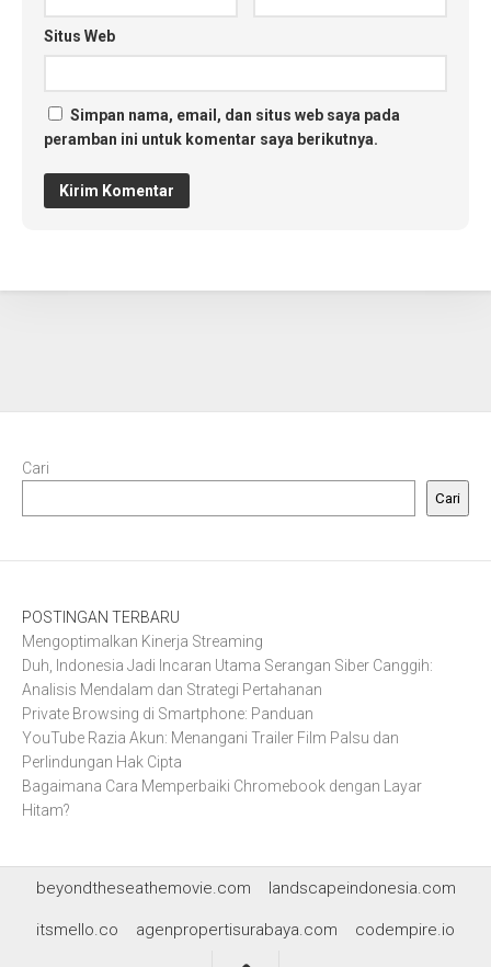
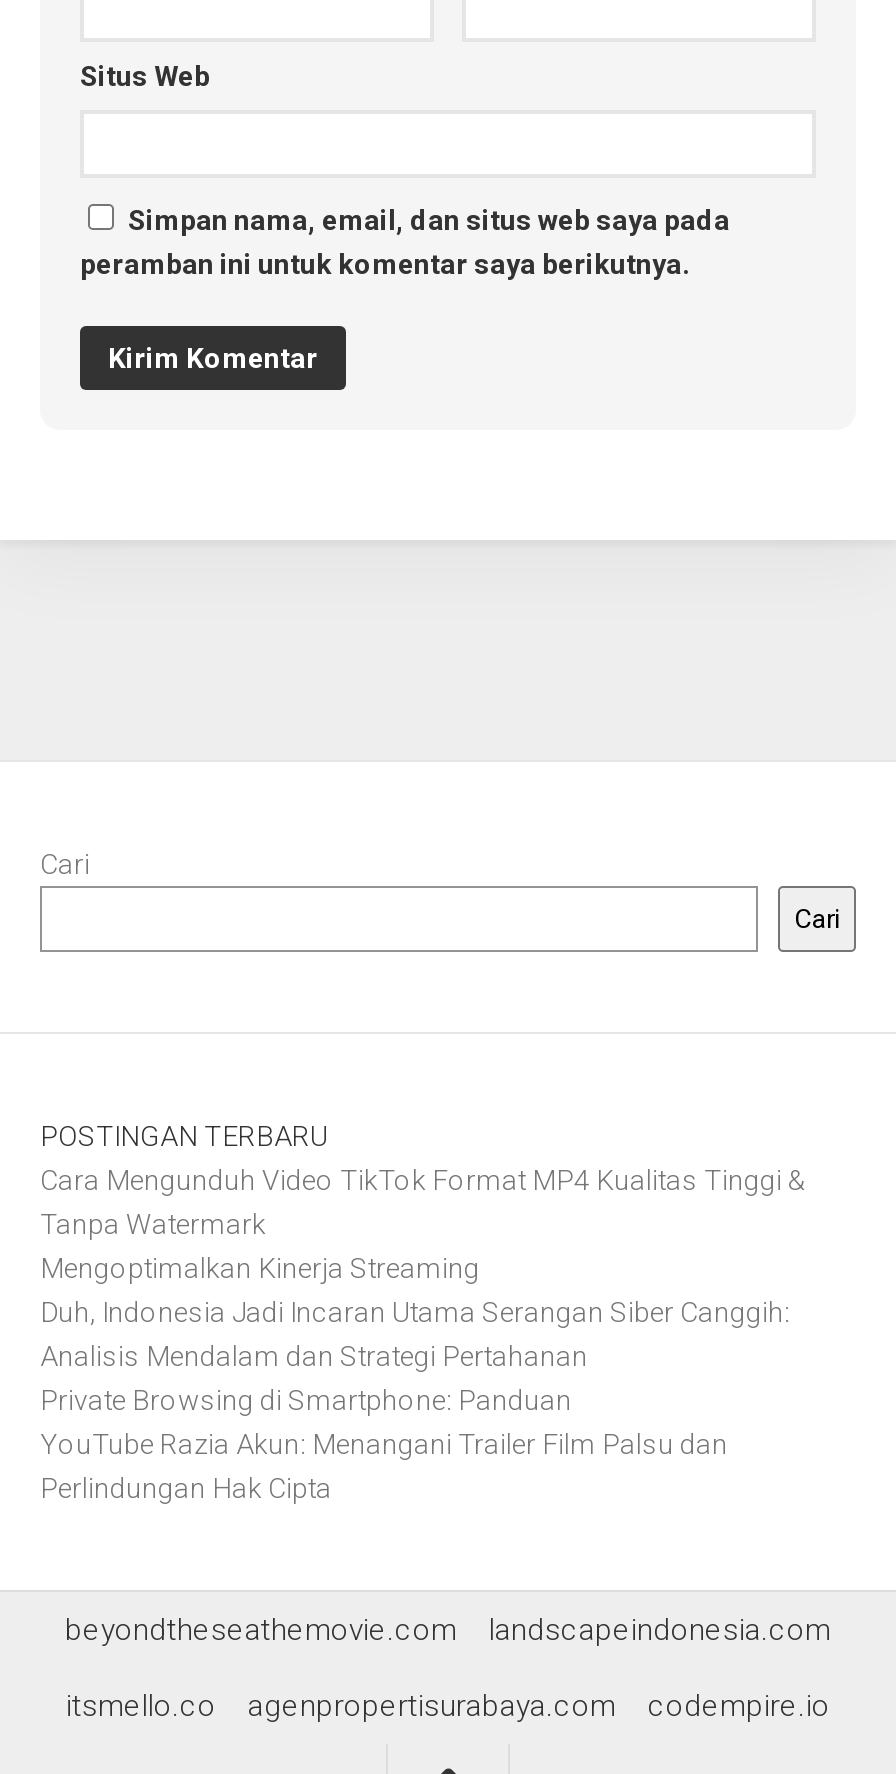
none -> [40,1165,806,1241] Cara Mengunduh Video TikTok Format MP4 Kualitas Tinggi & | Tanpa Watermark
moved [22,633,433,771] -> [40,1253,790,1505]: Mengoptimalkan Kinerja Streaming | Duh, Indonesia Jadi Incaran Utama Serangan Siber Canggih: | Analisis Mendalam dan Strategi Pertahanan | Private Browsing di Smartphone: Panduan | YouTube Razia Akun: Menangani Trailer Film Palsu dan | Perlindungan Hak Cipta
[22,778,422,819] Bagaimana Cara Memperbaiki Chromebook dengan Layar | Hitam? -> none

